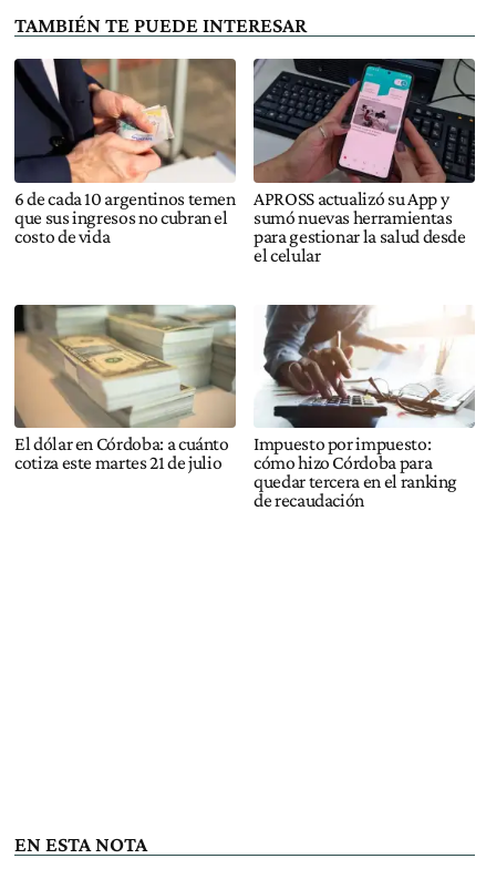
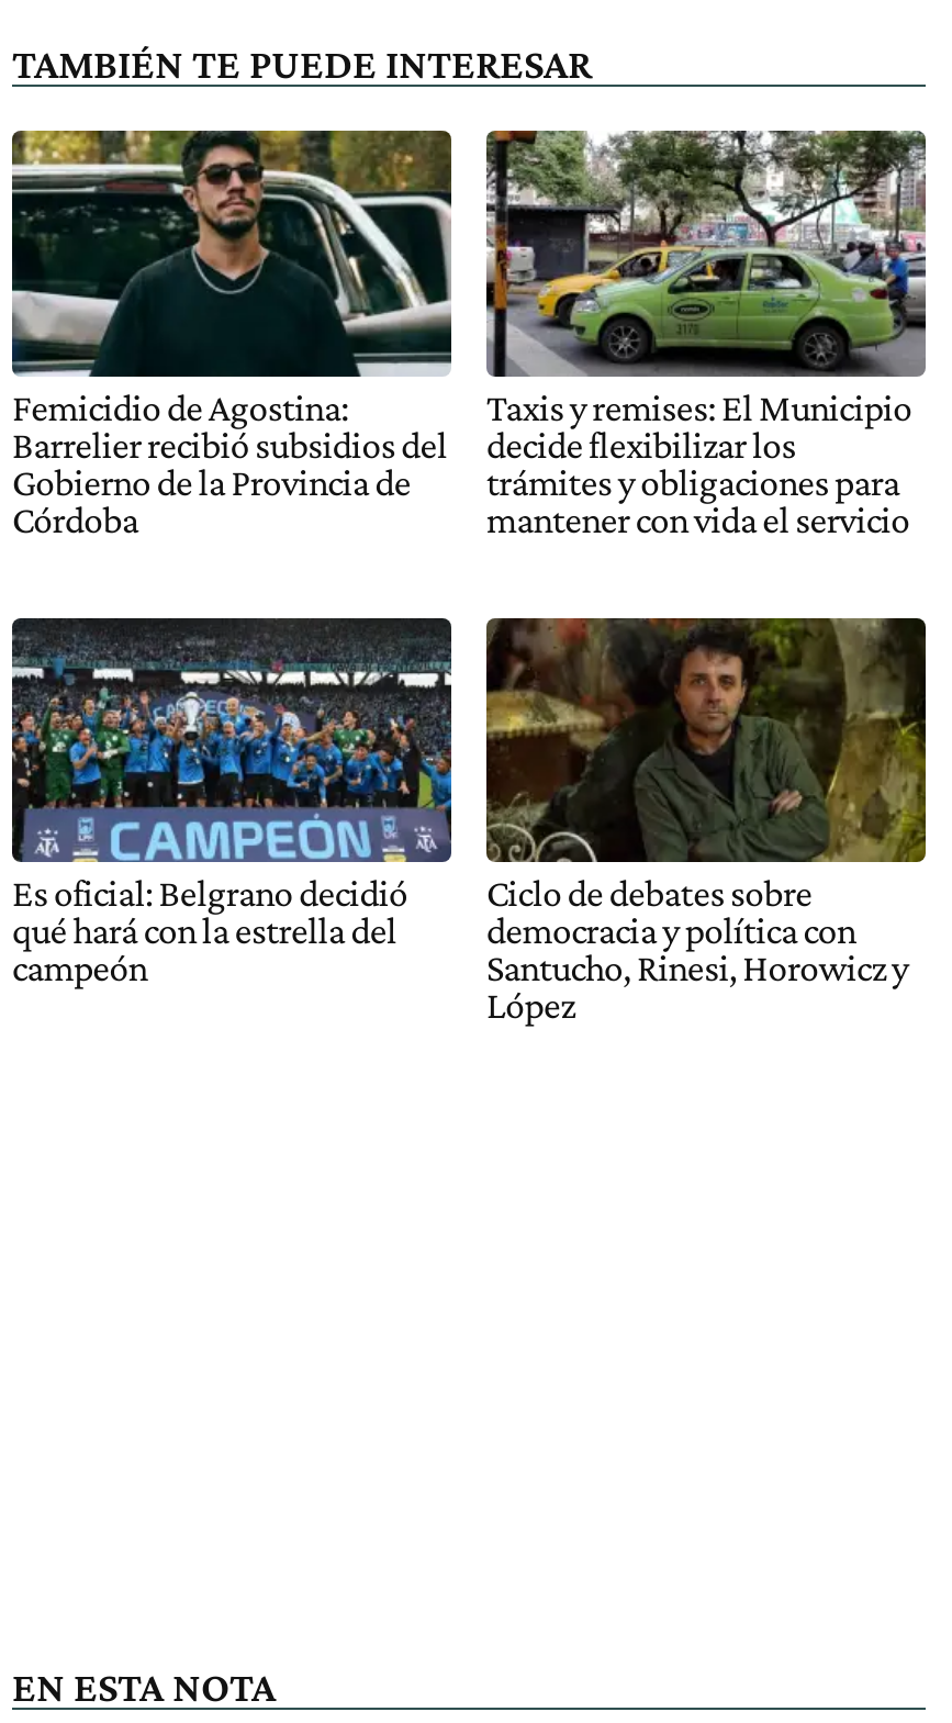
[14,58,237,247] [image] | 6 de cada 10 argentinos temen | que sus ingresos no cubran el | costo de vida -> [12,128,453,540] [image] | Femicidio de Agostina: | Barrelier recibió subsidios del | Gobierno de la Provincia de | Córdoba
[252,58,475,265] [image] | APROSS actualizó su App y | sumó nuevas herramientas | para gestionar la salud desde | el celular -> [486,128,926,540] [image] | Taxis y remises: El Municipio | decide flexibilizar los | trámites y obligaciones para | mantener con vida el servicio
[13,305,237,473] [image] | El dólar en Córdoba: a cuánto | cotiza este martes 21 de julio -> [10,616,453,989] [image] | Es oficial: Belgrano decidió | qué hará con la estrella del | campeón
[254,305,475,511] [image] | Impuesto por impuesto: | cómo hizo Córdoba para | quedar tercera en el ranking | de recaudación -> [484,616,928,1026] [image] | Ciclo de debates sobre | democracia y política con | Santucho, Rinesi, Horowicz y | López

